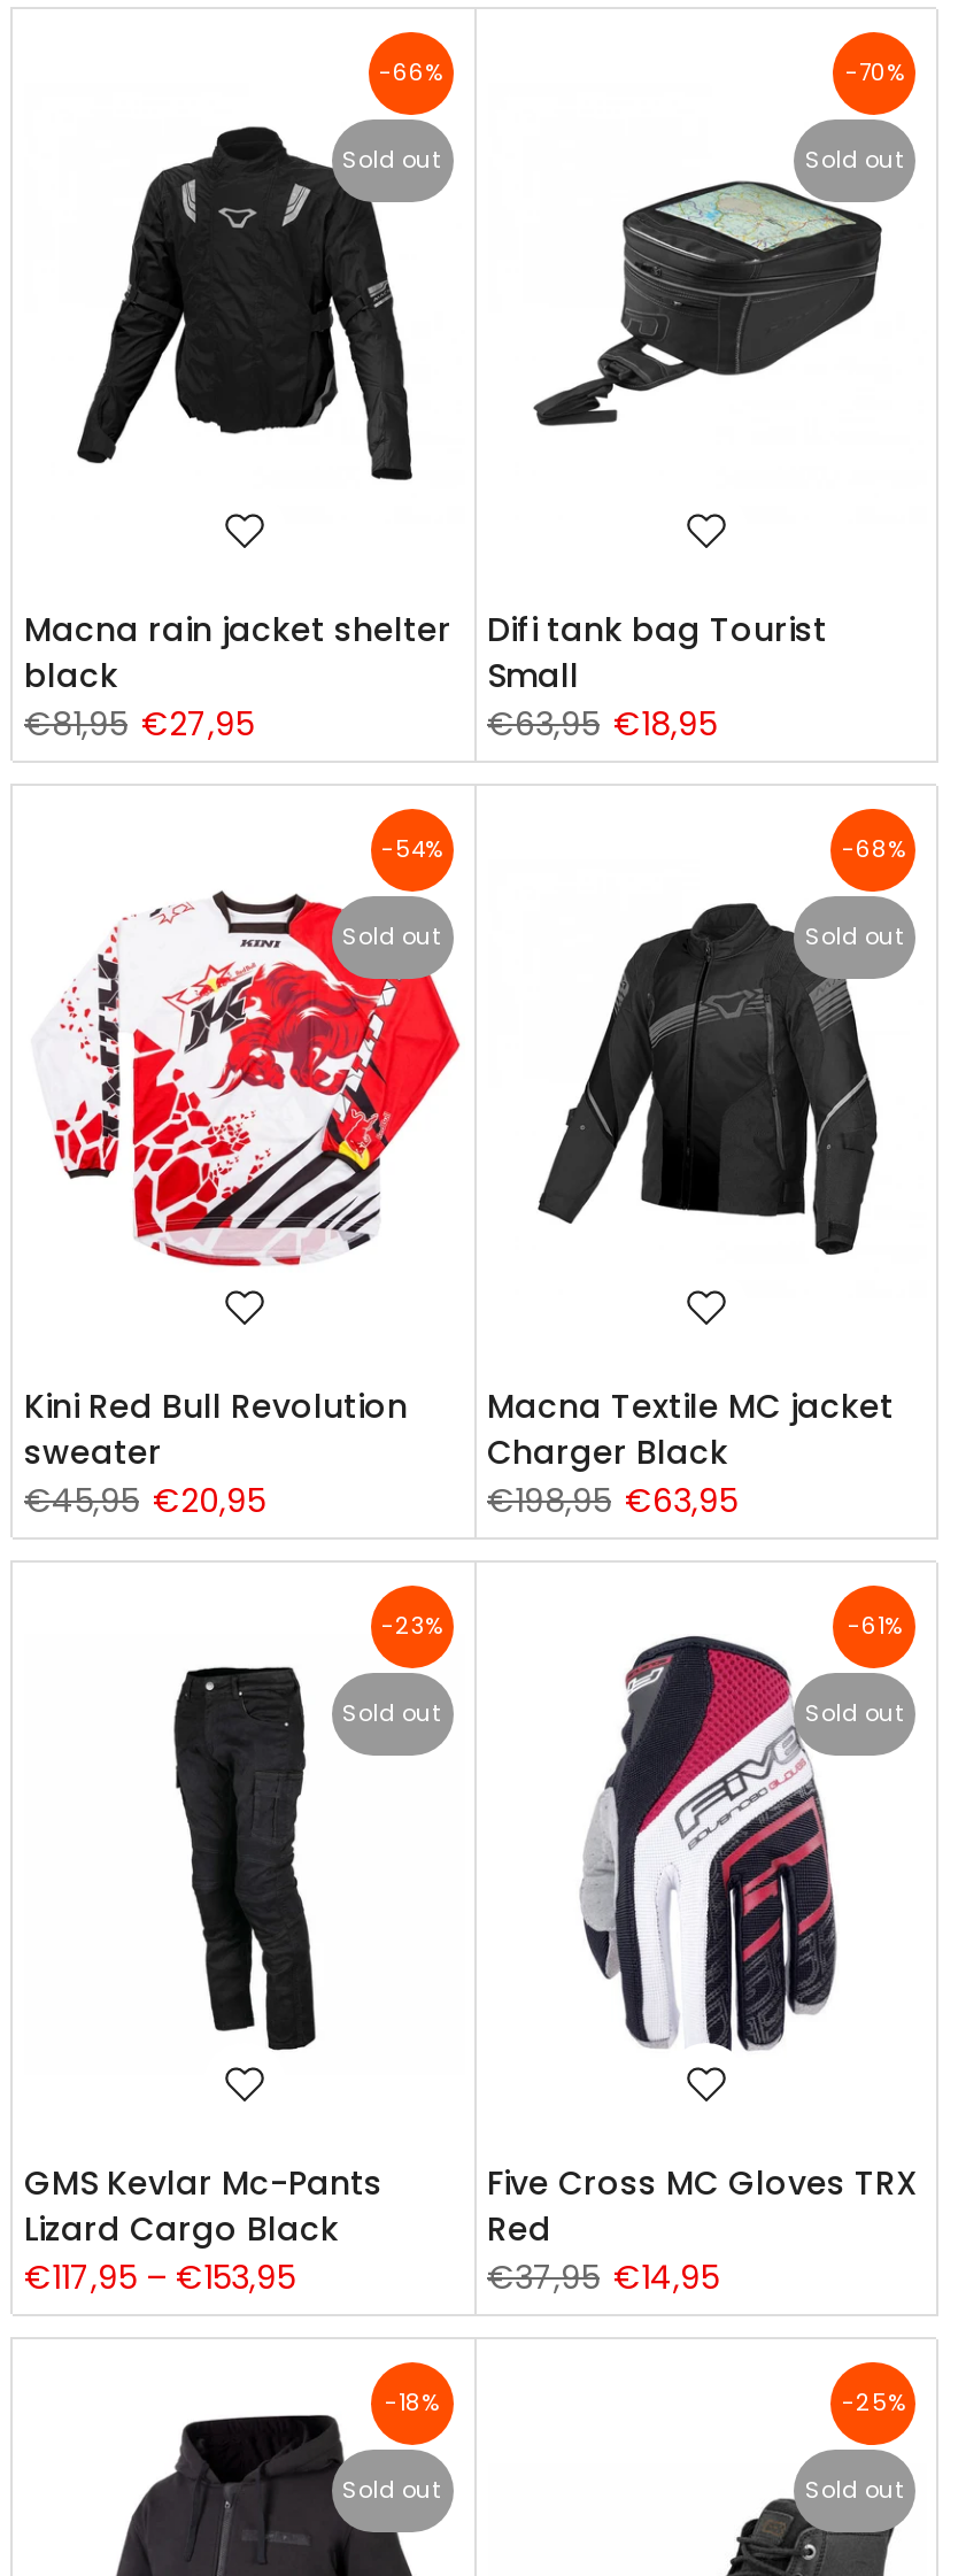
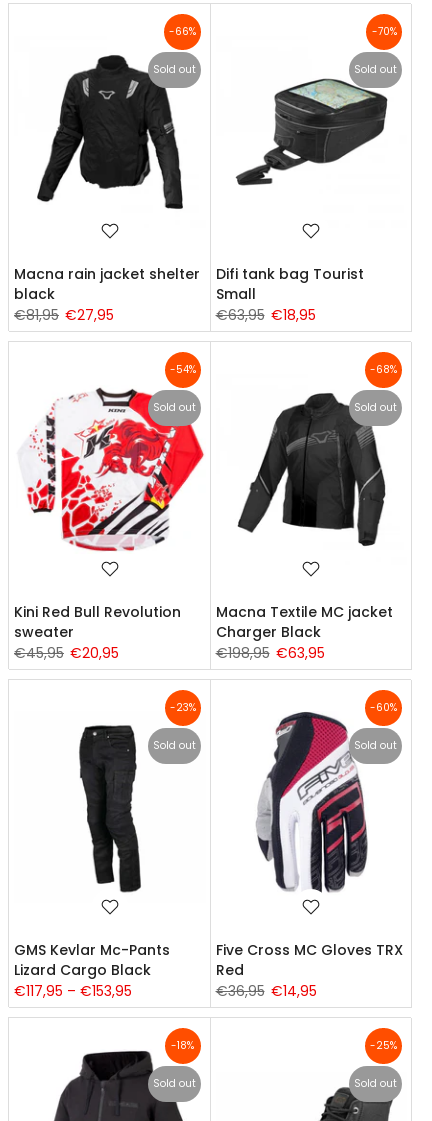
[848,1608,901,1643] -61% -> [370,700,397,715] -60%
[487,2253,719,2299] €37,95 €14,95 -> [215,980,316,1000] €36,95 €14,95

